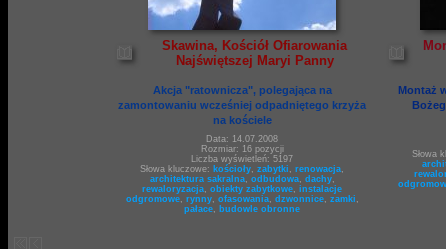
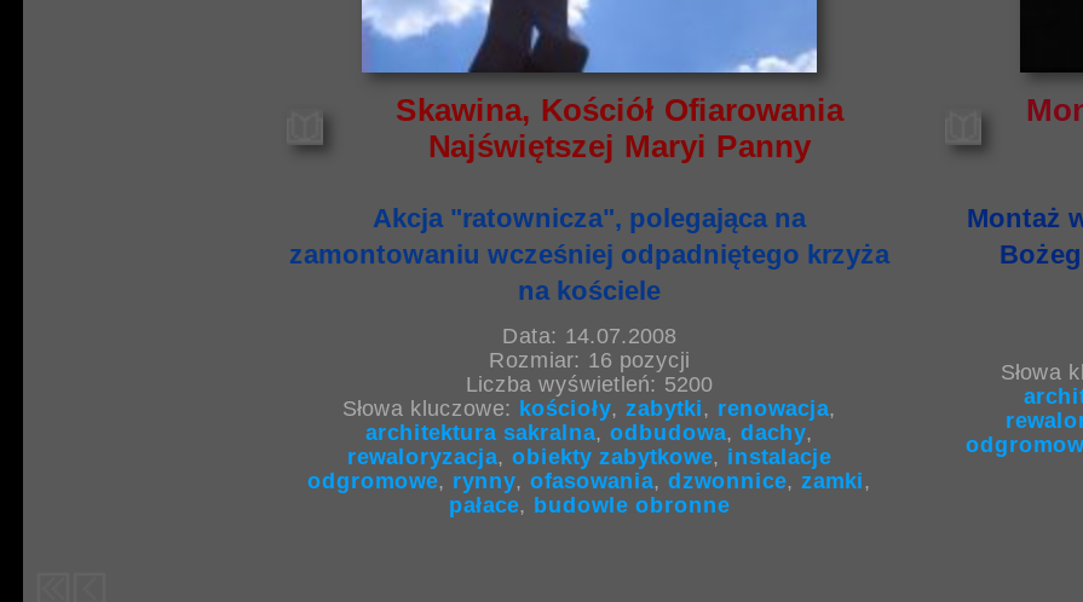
[191,154,293,164] Liczba wyświetleń: 5197 -> [466,373,713,397] Liczba wyświetleń: 5200

